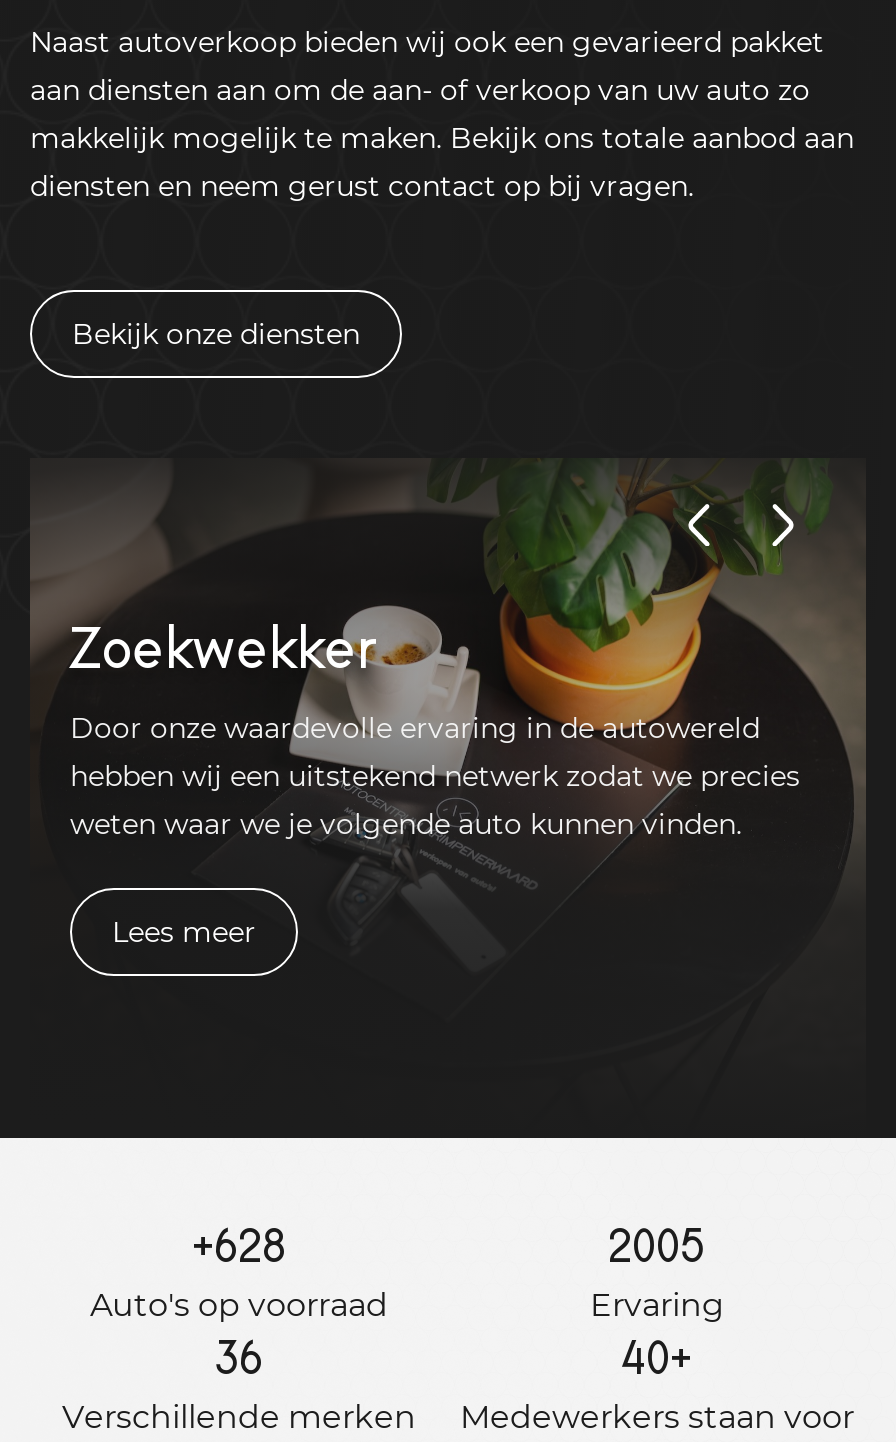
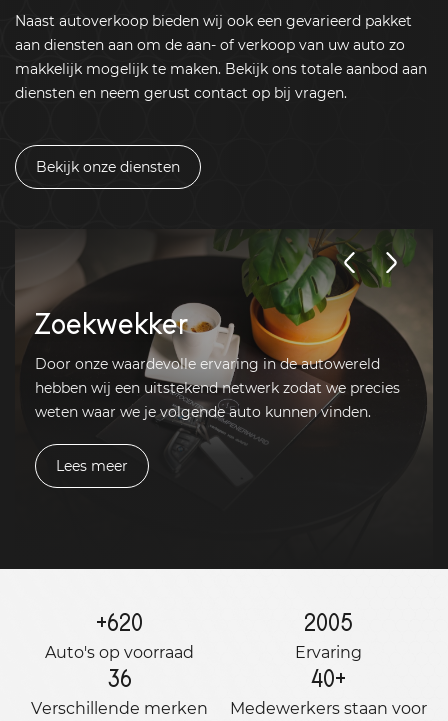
[192,1225,286,1271] +628 -> [96,612,143,635] +620

